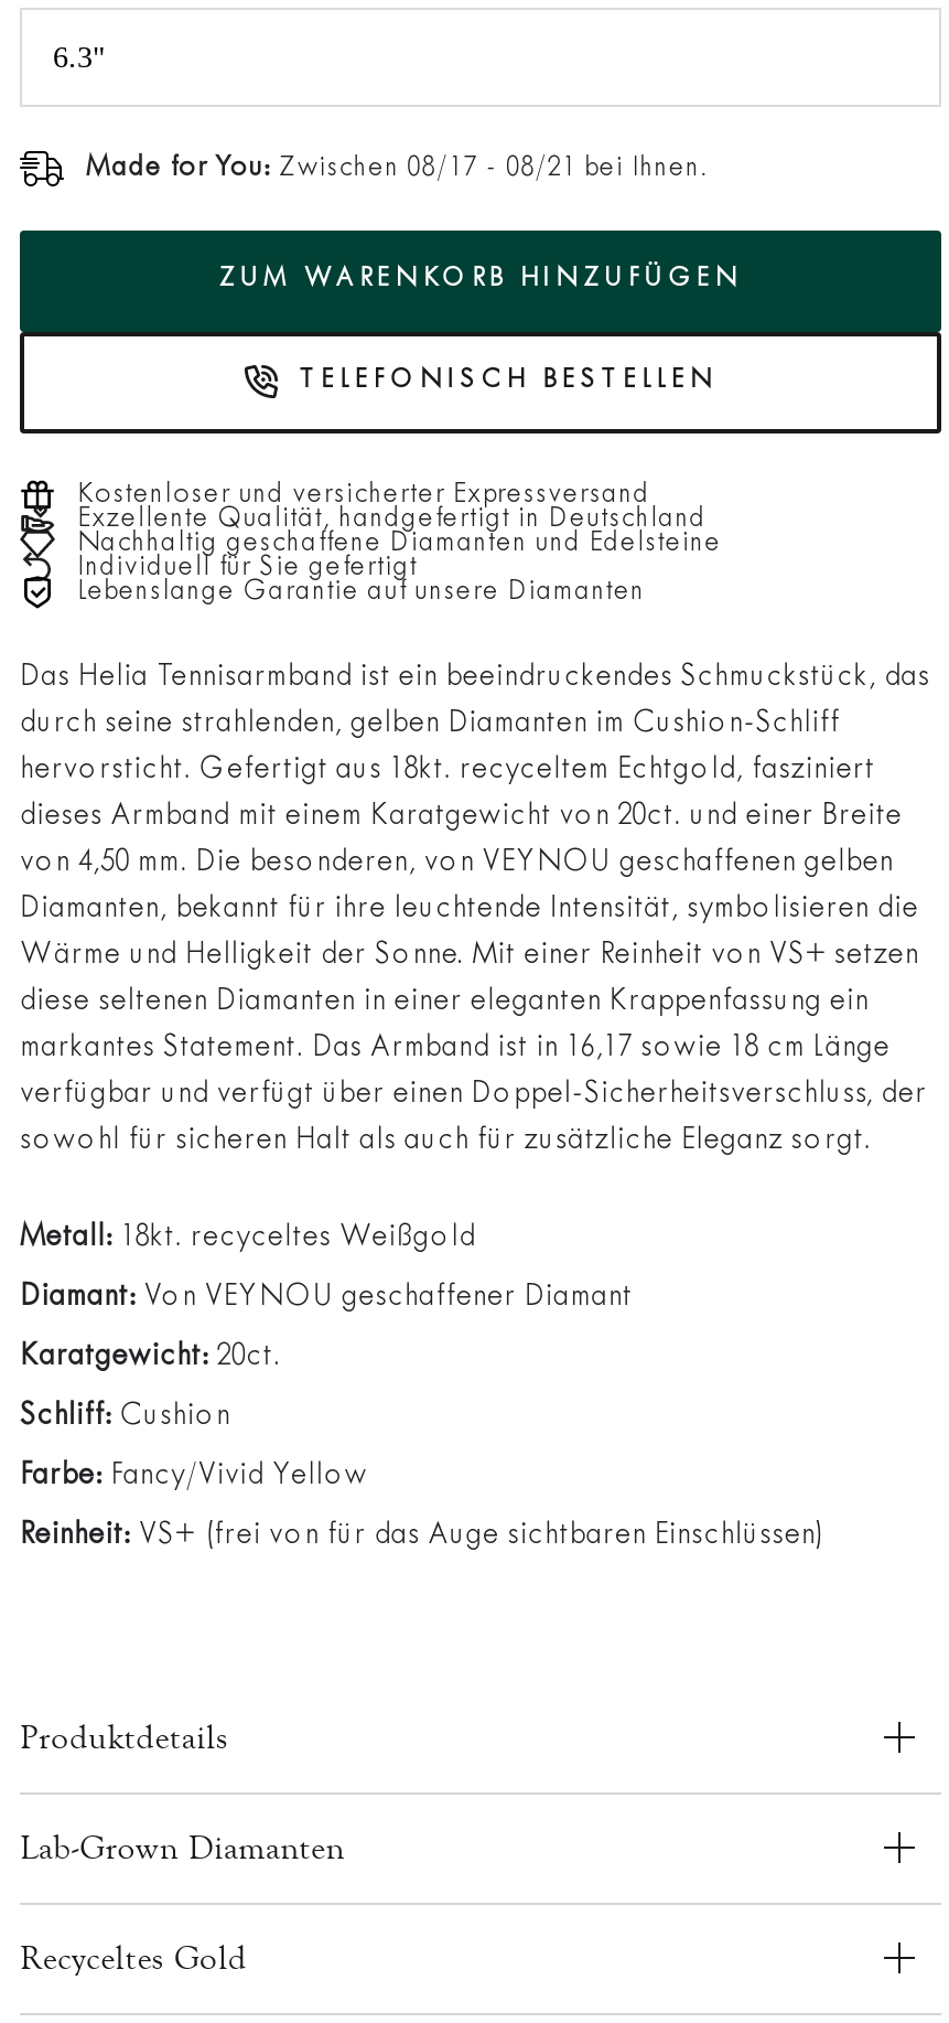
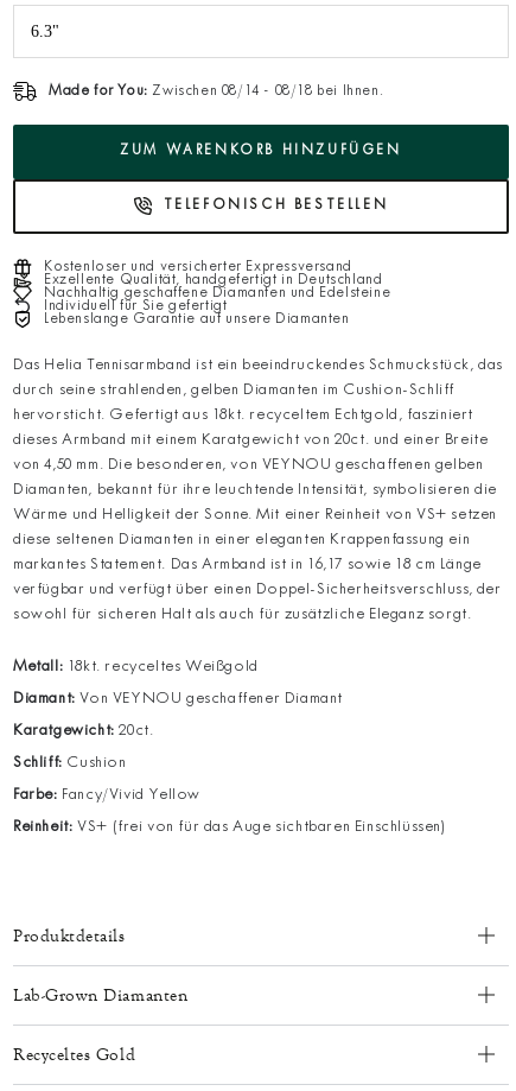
[86,156,708,183] Made for You: Zwischen 08/17 - 08/21 bei Ihnen. -> [49,85,383,99] Made for You: Zwischen 08/14 - 08/18 bei Ihnen.

